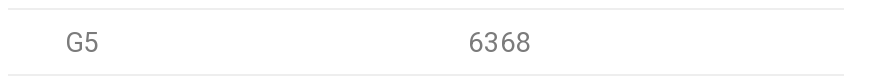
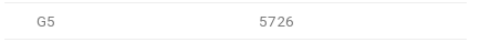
[468,25,532,57] 6368 -> [259,12,294,29] 5726

